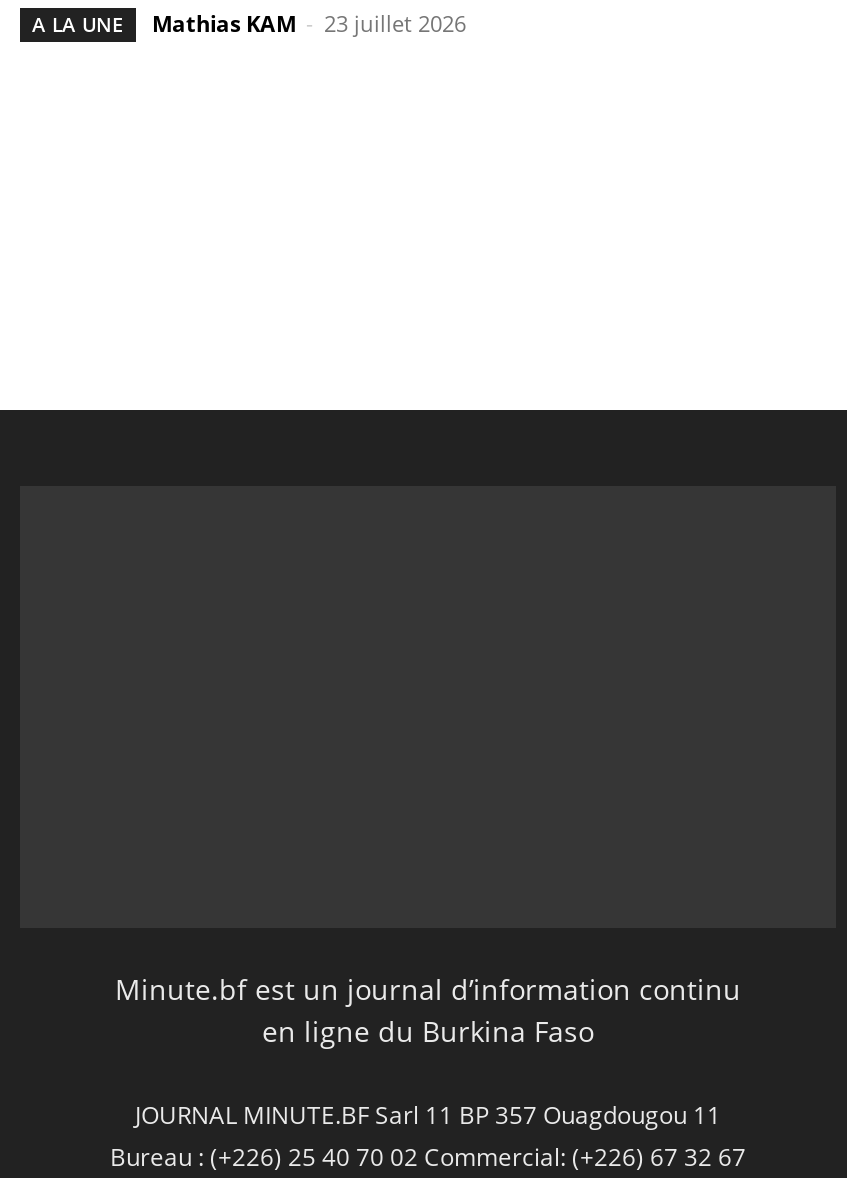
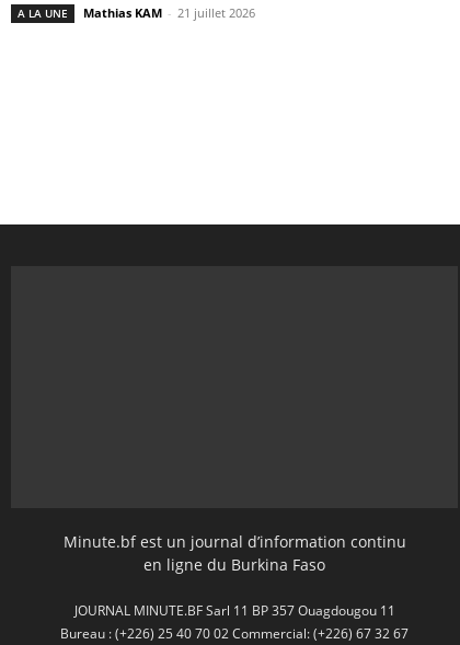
[152,7,466,37] Mathias KAM - 23 juillet 2026 -> [83,4,255,20] Mathias KAM - 21 juillet 2026

